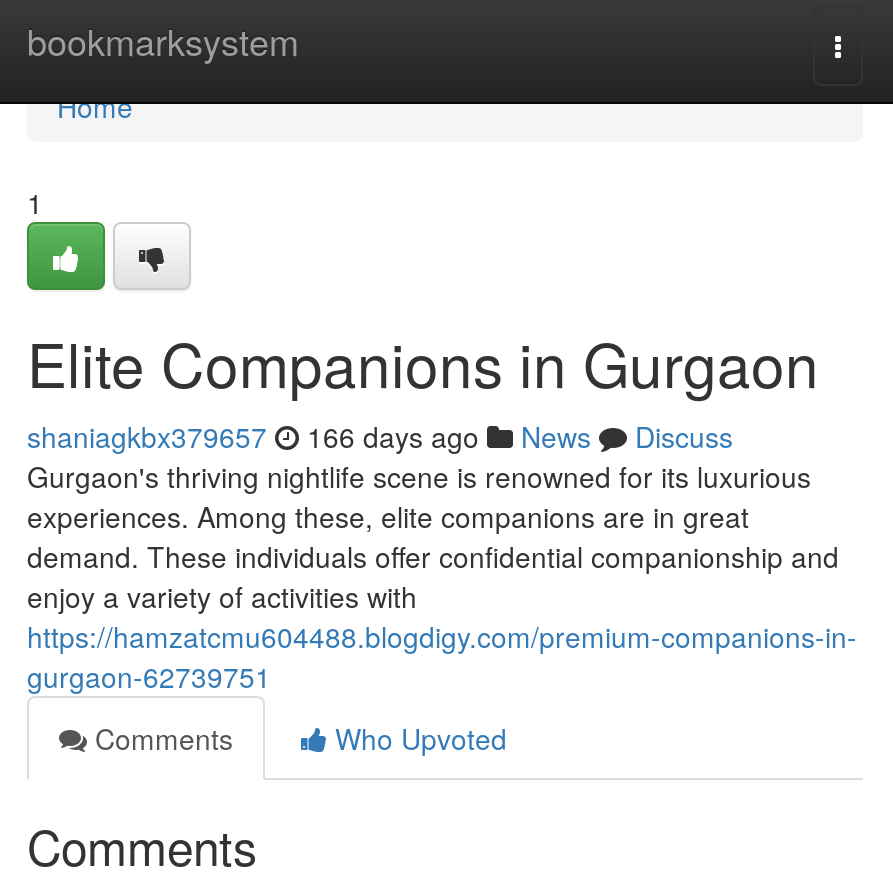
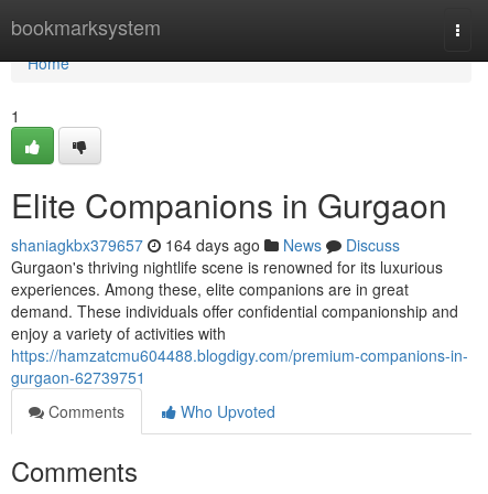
[27,416,733,456] shaniagkbx379657 166 days ago News Discuss -> [11,234,400,256] shaniagkbx379657 164 days ago News Discuss

